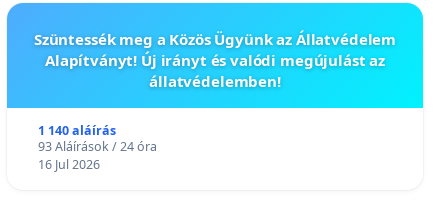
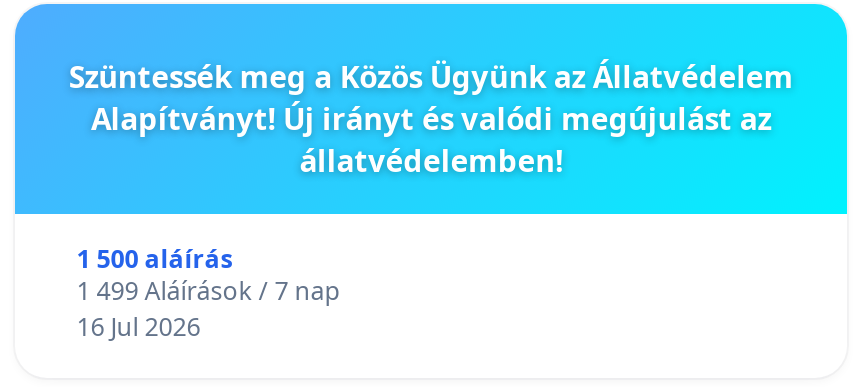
[38,122,116,139] 1 140 aláírás -> [77,242,233,276] 1 500 aláírás
[38,138,157,155] 93 Aláírások / 24 óra -> [77,274,341,308] 1 499 Aláírások / 7 nap

